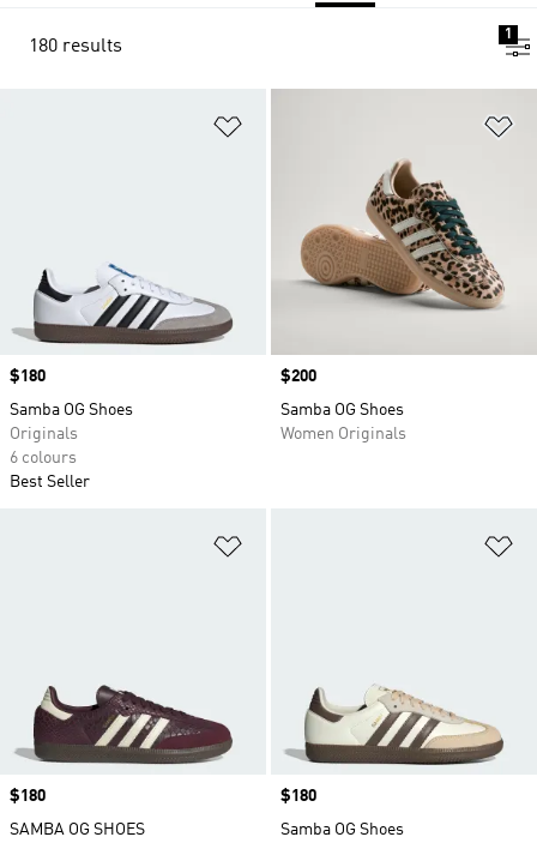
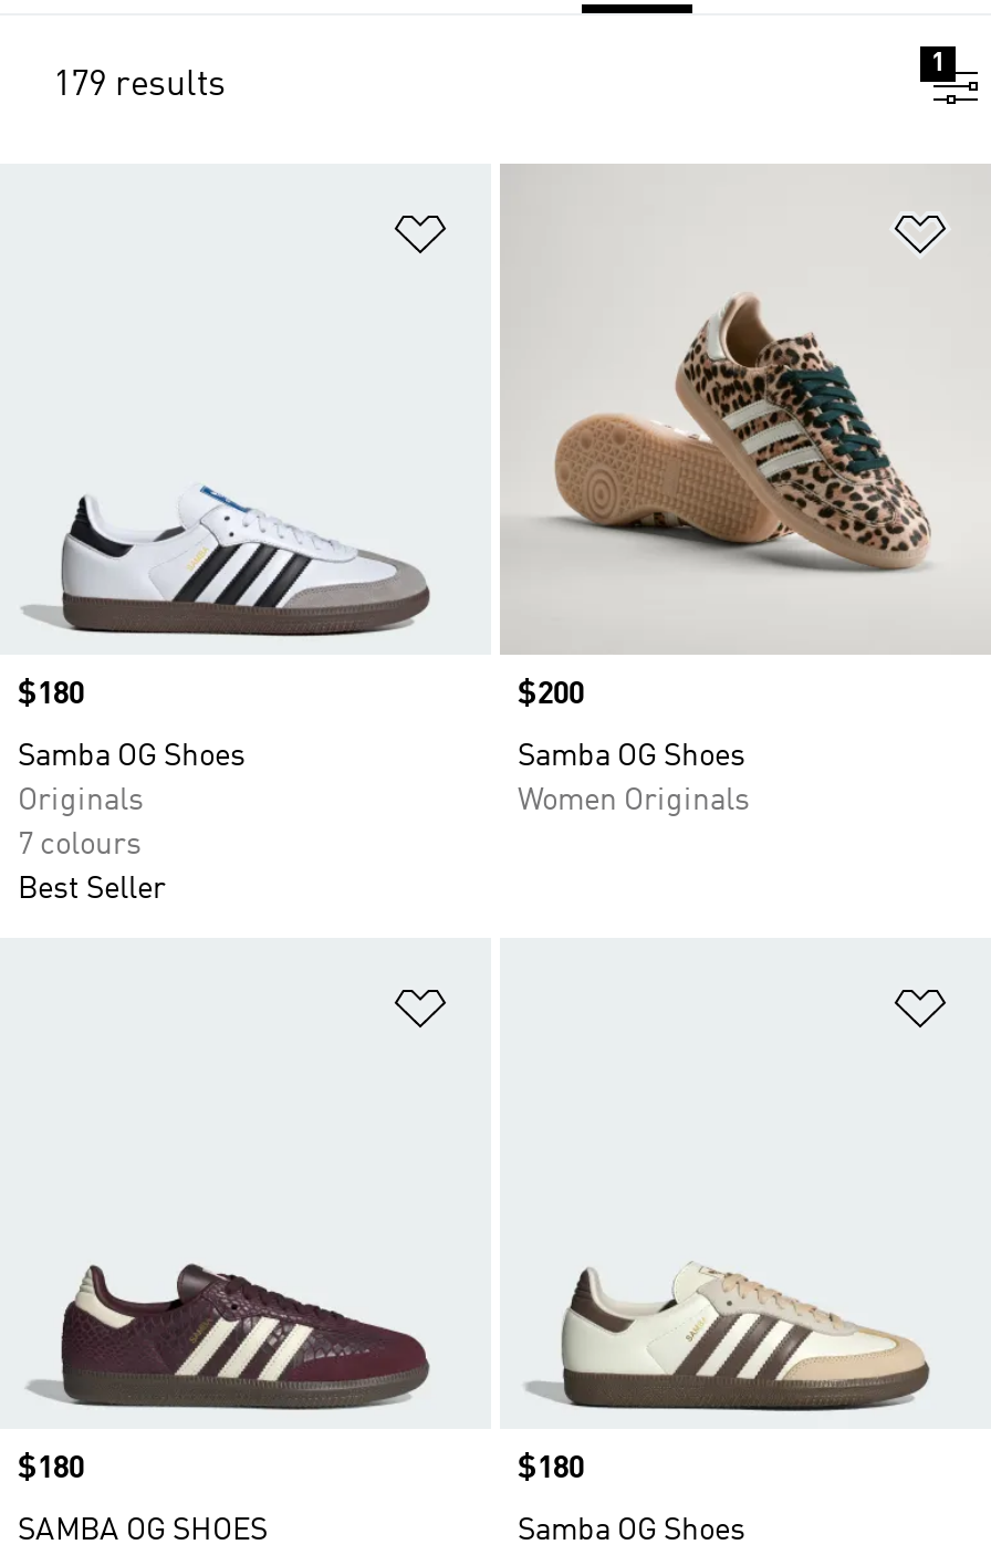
[29,37,122,56] 180 results -> [53,68,226,103] 179 results
[10,449,77,466] 6 colours -> [18,829,142,860] 7 colours

